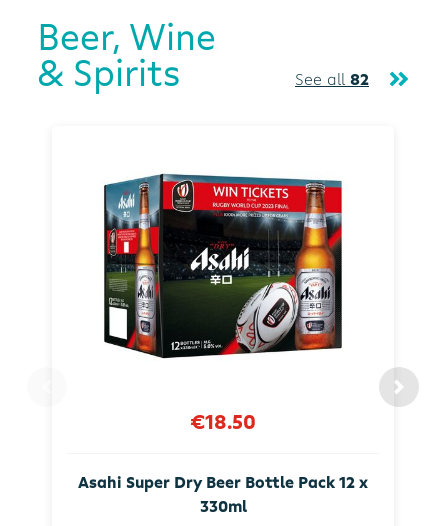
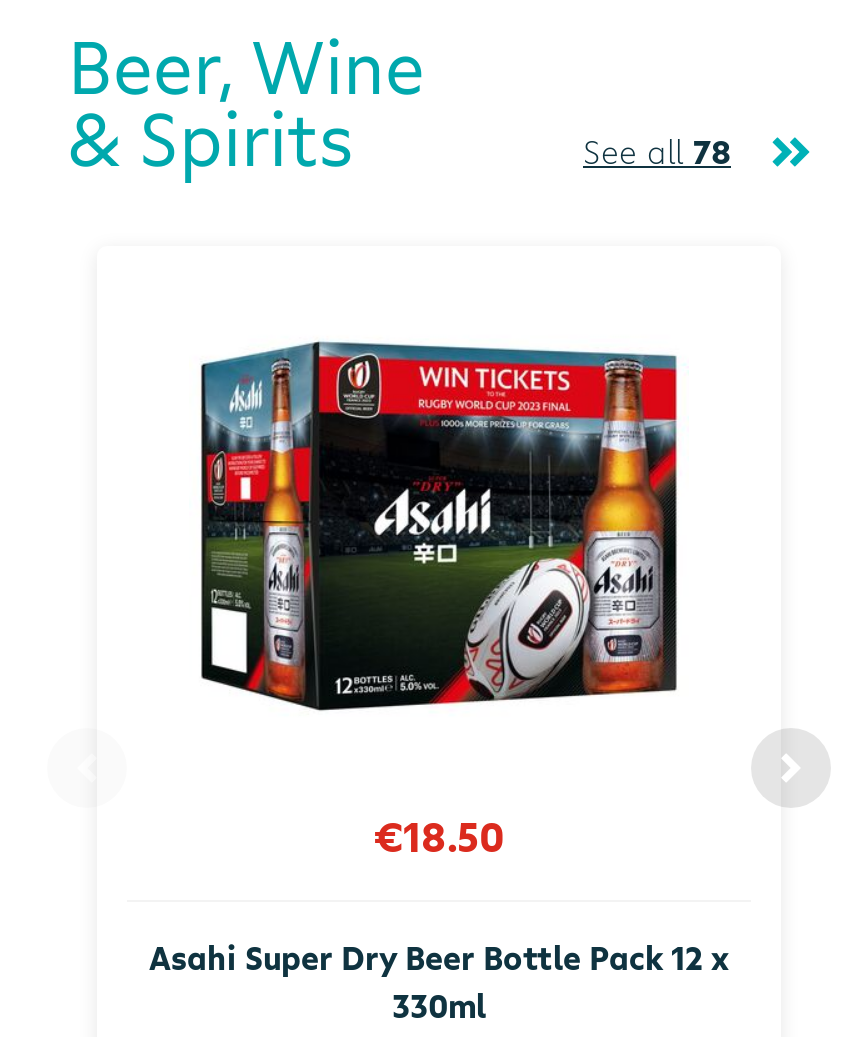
[295,68,369,90] See all 82 -> [583,130,731,174] See all 78

